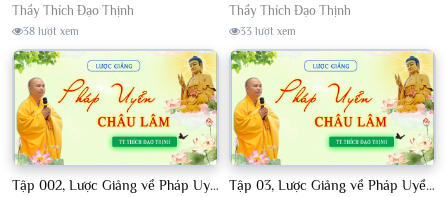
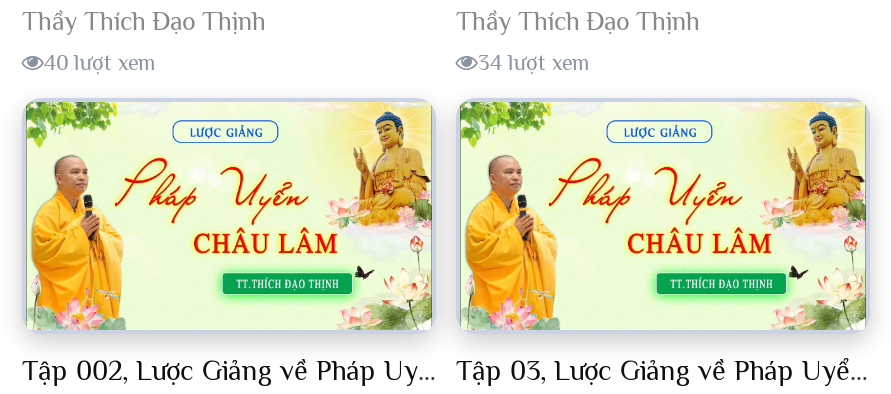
[23,25,79,37] 38 lượt xem -> [44,50,156,74] 40 lượt xem
[240,25,296,37] 33 lượt xem -> [478,50,590,74] 34 lượt xem

